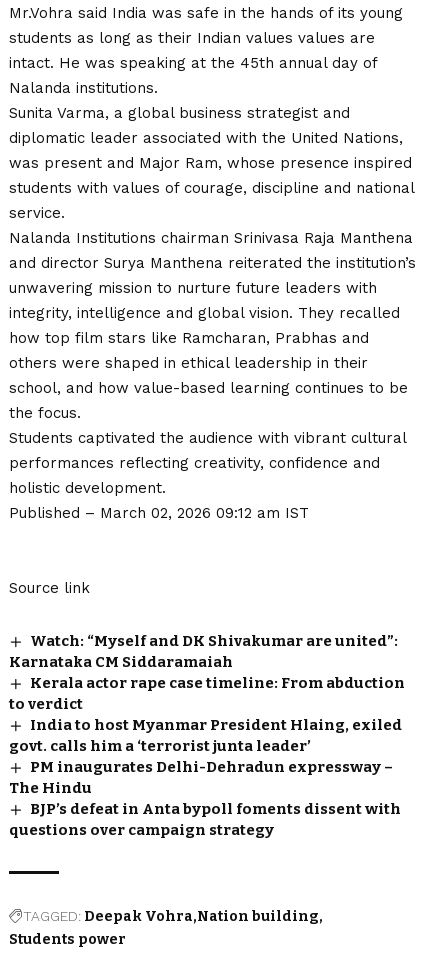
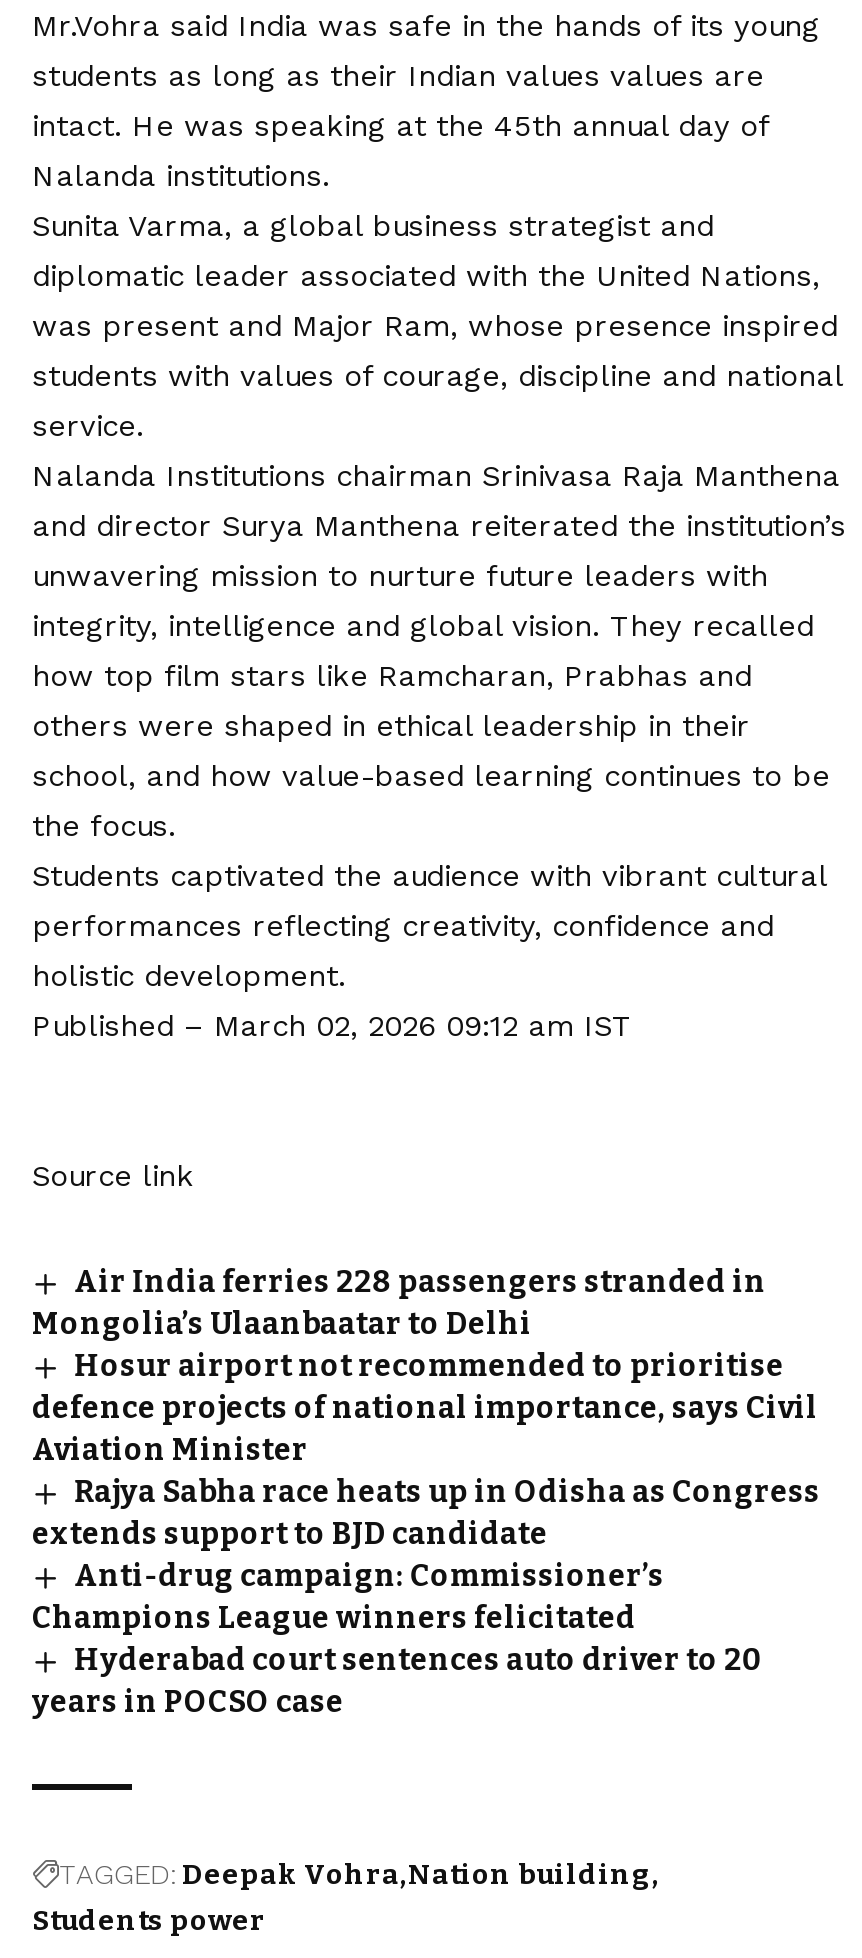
[9,632,405,839] Watch: “Myself and DK Shivakumar are united”: | Karnataka CM Siddaramaiah | Kerala actor rape case timeline: From abduction | to verdict | India to host Myanmar President Hlaing, exiled | govt. calls him a ‘terrorist junta leader’ | PM inaugurates Delhi-Dehradun expressway – | The Hindu | BJP’s defeat in Anta bypoll foments dissent with | questions over campaign strategy -> [32,1264,820,1720] Air India ferries 228 passengers stranded in | Mongolia’s Ulaanbaatar to Delhi | Hosur airport not recommended to prioritise | defence projects of national importance, says Civil | Aviation Minister | Rajya Sabha race heats up in Odisha as Congress | extends support to BJD candidate | Anti-drug campaign: Commissioner’s | Champions League winners felicitated | Hyderabad court sentences auto driver to 20 | years in POCSO case

